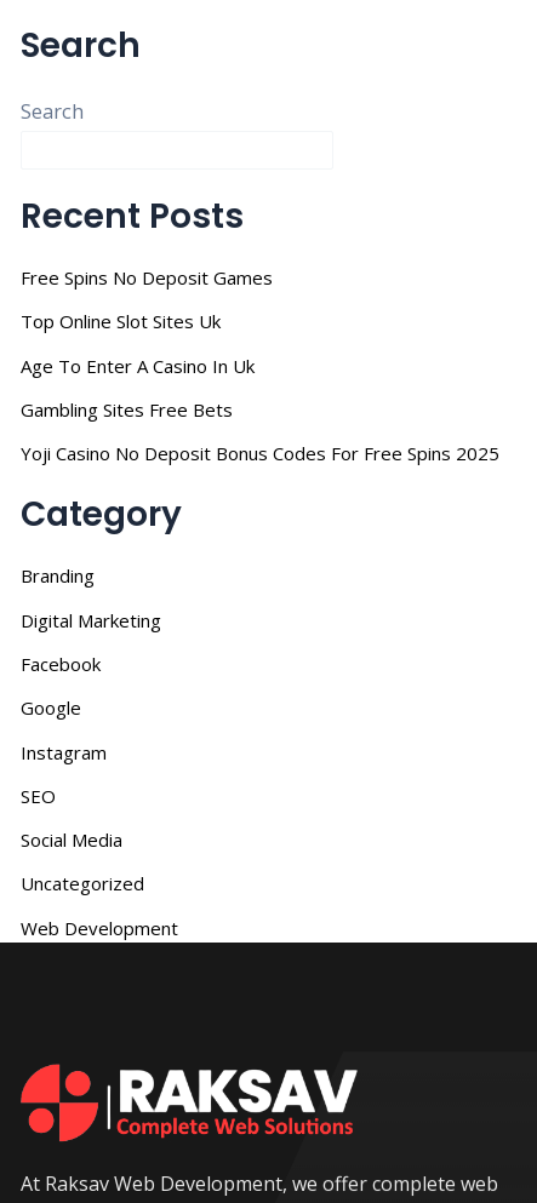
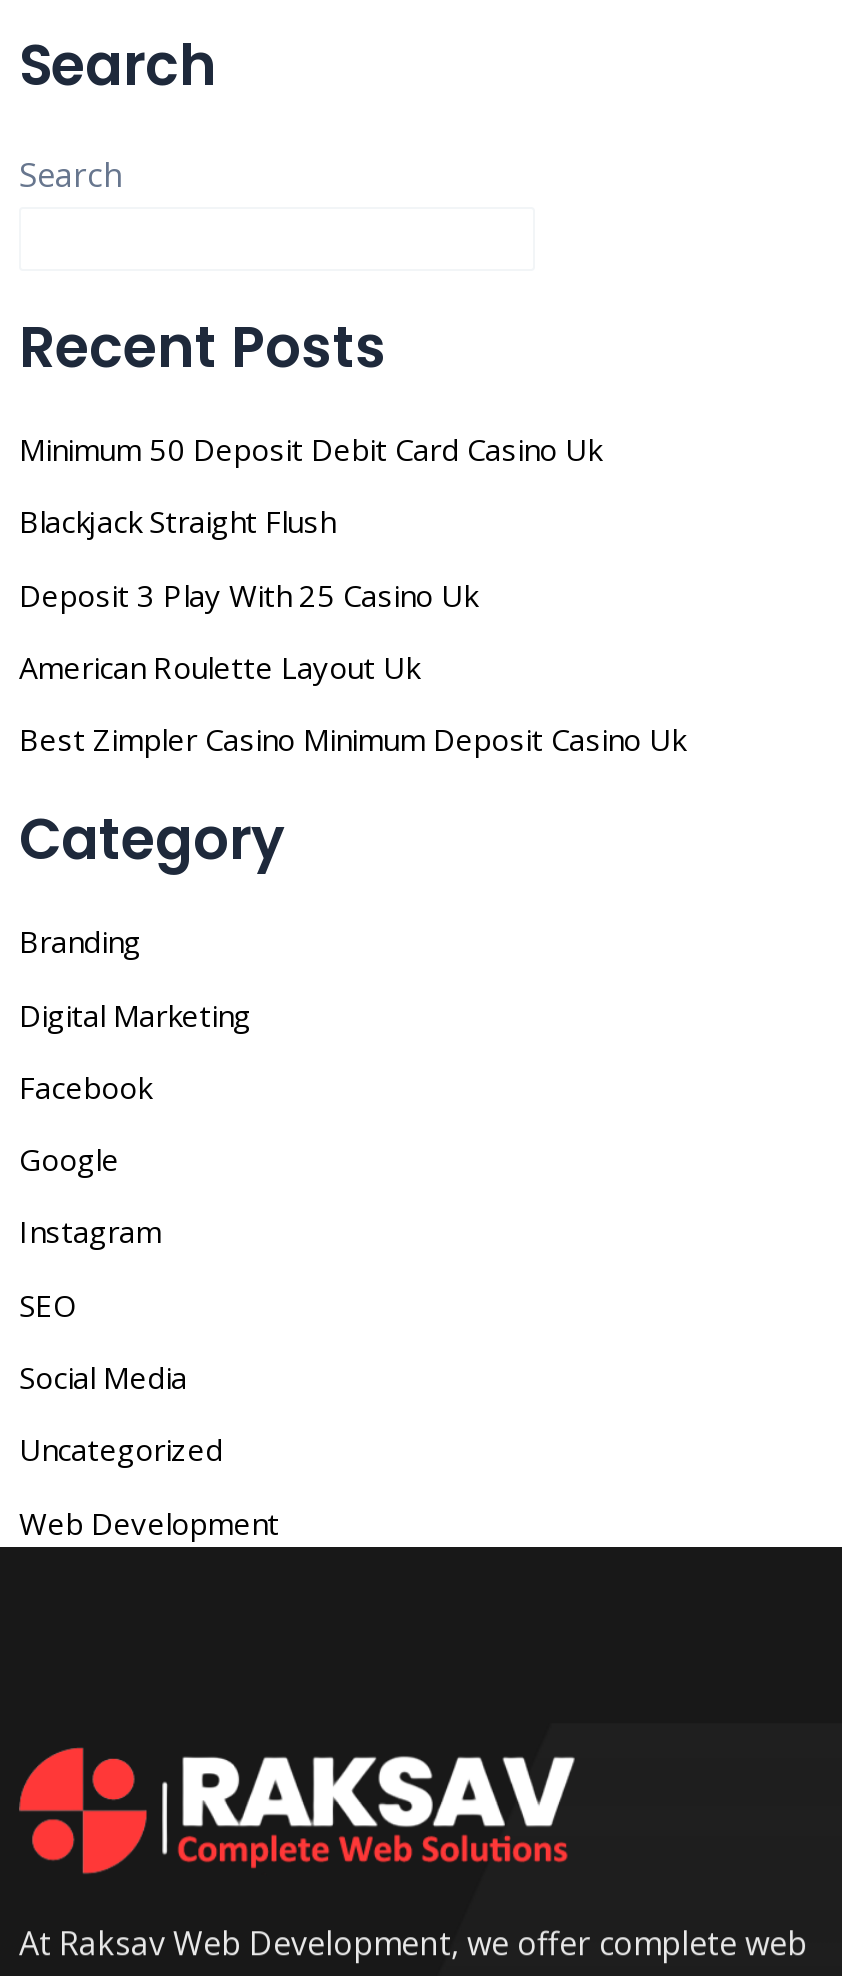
[21,265,273,290] Free Spins No Deposit Games -> [19,429,601,469] Minimum 50 Deposit Debit Card Casino Uk
[21,309,221,334] Top Online Slot Sites Uk -> [19,502,335,542] Blackjack Straight Flush
[21,353,255,378] Age To Enter A Casino In Uk -> [19,574,477,614] Deposit 3 Play With 25 Casino Uk
[21,397,233,422] Gambling Sites Free Bets -> [19,647,419,687] American Roulette Layout Uk
[21,441,499,466] Yoji Casino No Deposit Bonus Codes For Free Spins 2025 -> [19,720,685,760] Best Zimpler Casino Minimum Deposit Casino Uk

